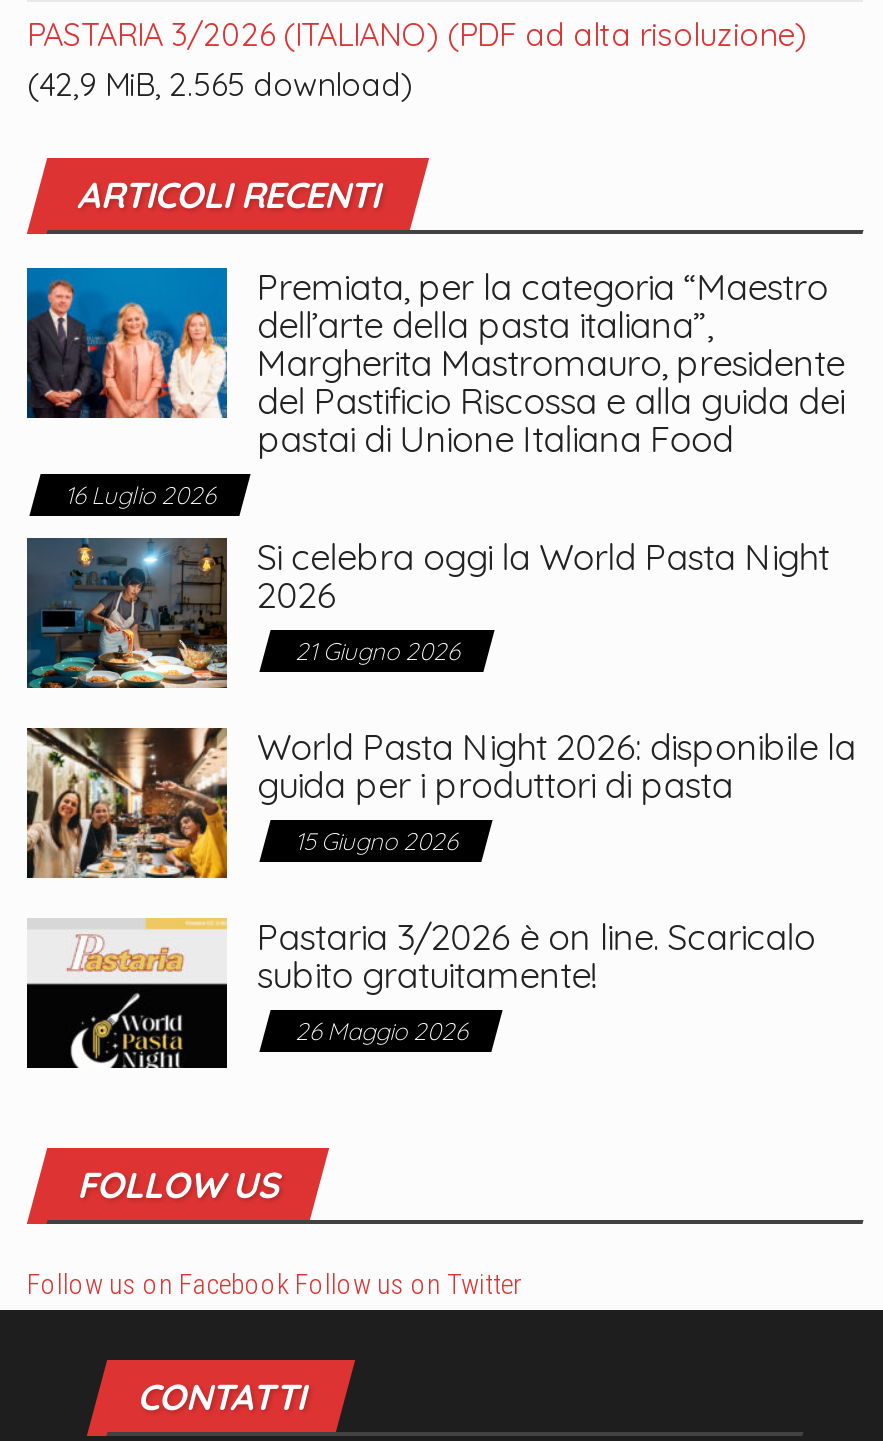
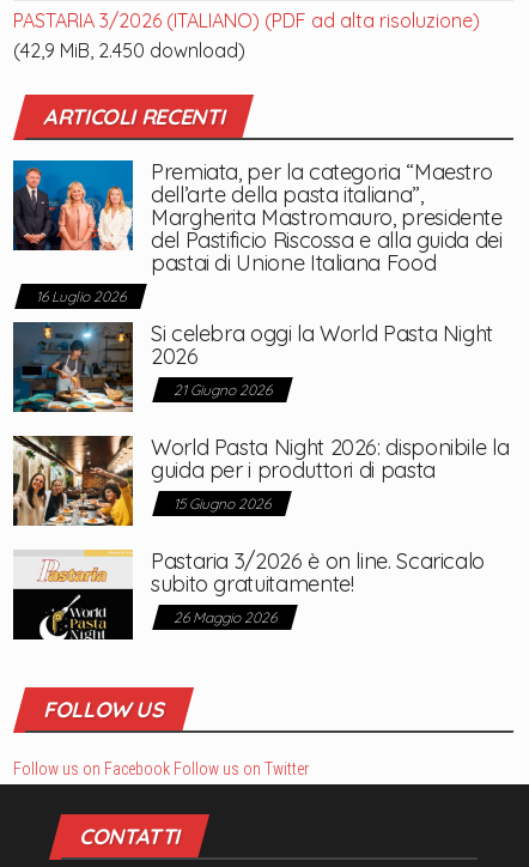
[27,65,413,105] (42,9 MiB, 2.565 download) -> [13,39,245,63] (42,9 MiB, 2.450 download)

